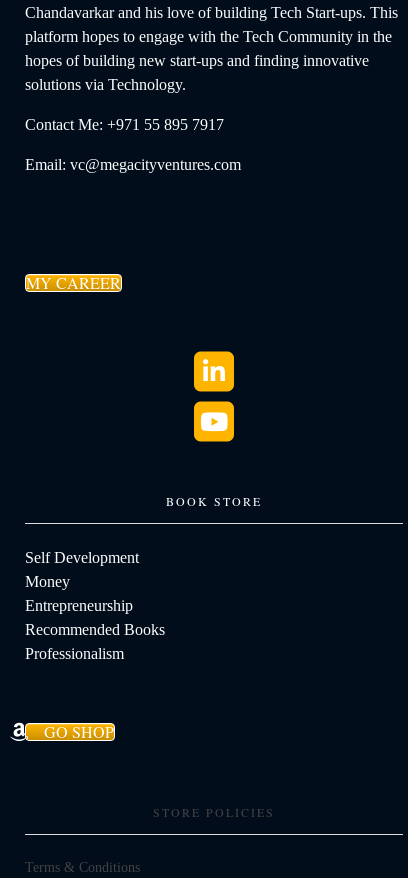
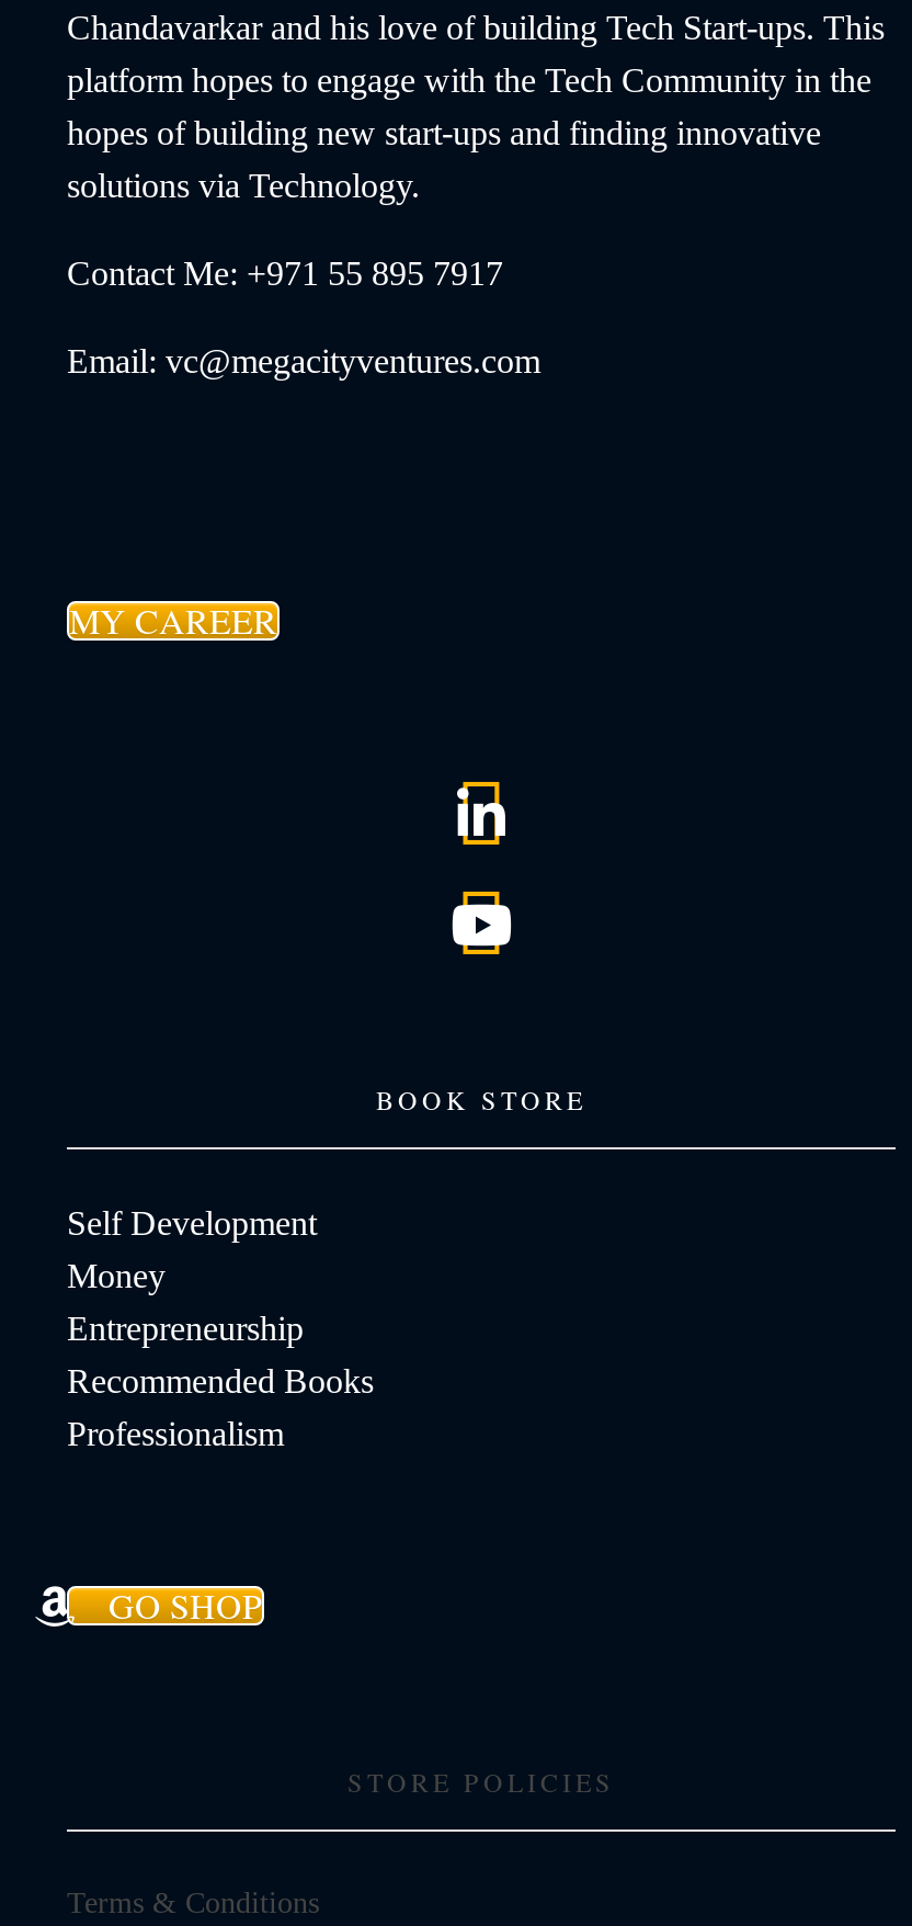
[193,350,235,393] [image] -> [437,770,525,860] [image]
[193,400,235,443] [image] -> [437,880,525,970] [image]

